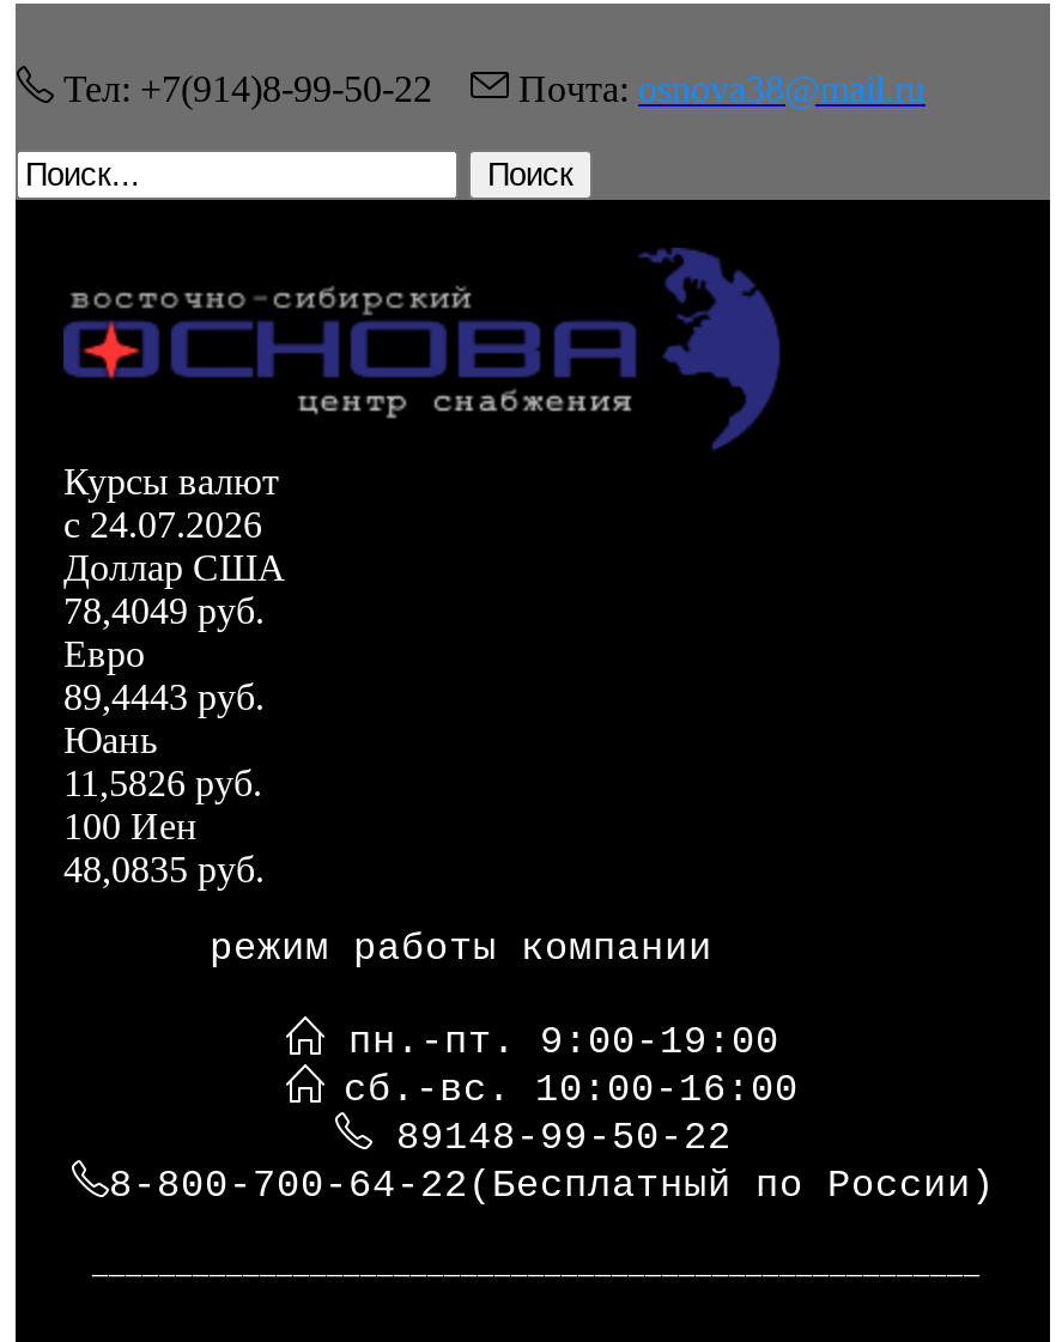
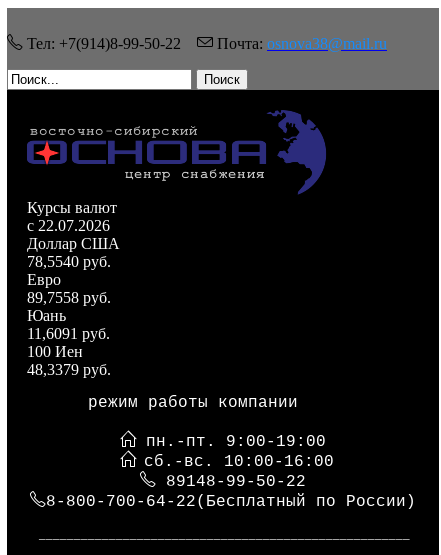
[63,504,262,545] c 24.07.2026 -> [27,217,110,234] c 22.07.2026
[63,590,265,631] 78,4049 руб. -> [27,253,111,270] 78,5540 руб.
[63,676,265,717] 89,4443 руб. -> [27,289,111,306] 89,7558 руб.
[63,763,262,803] 11,5826 руб. -> [27,325,110,342] 11,6091 руб.
[63,849,265,889] 48,0835 руб. -> [27,361,111,378] 48,3379 руб.

